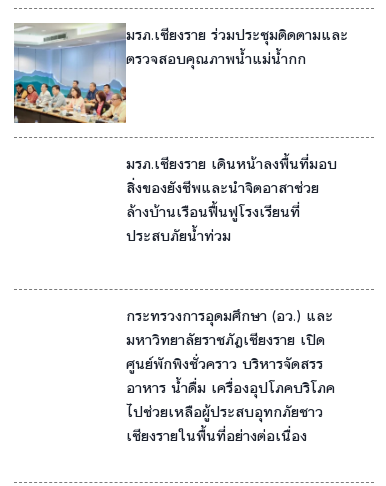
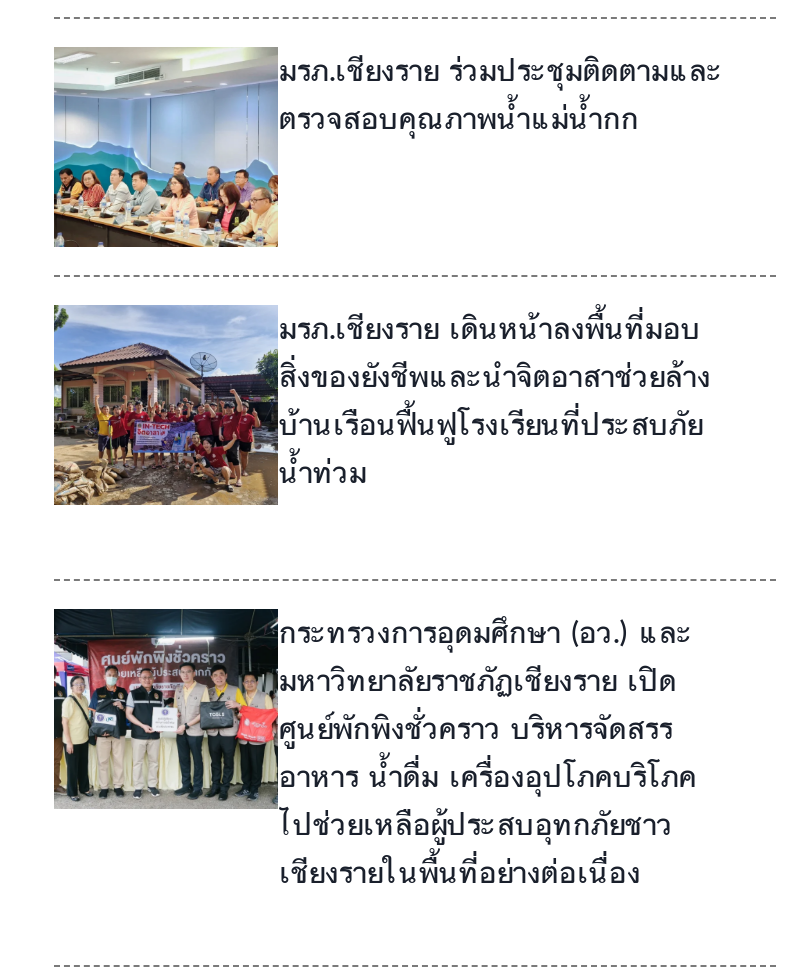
none -> [52,303,272,507] [image]
none -> [52,607,272,811] [image]

